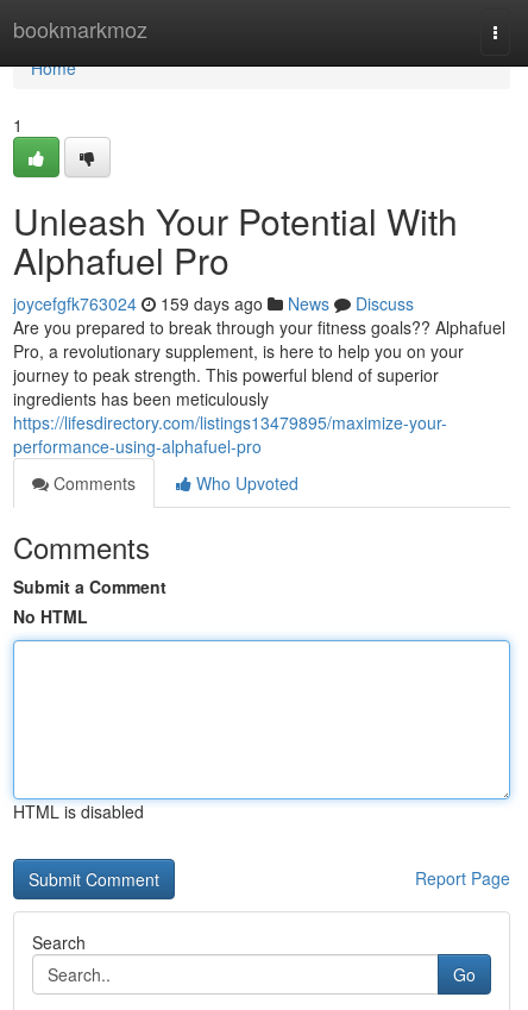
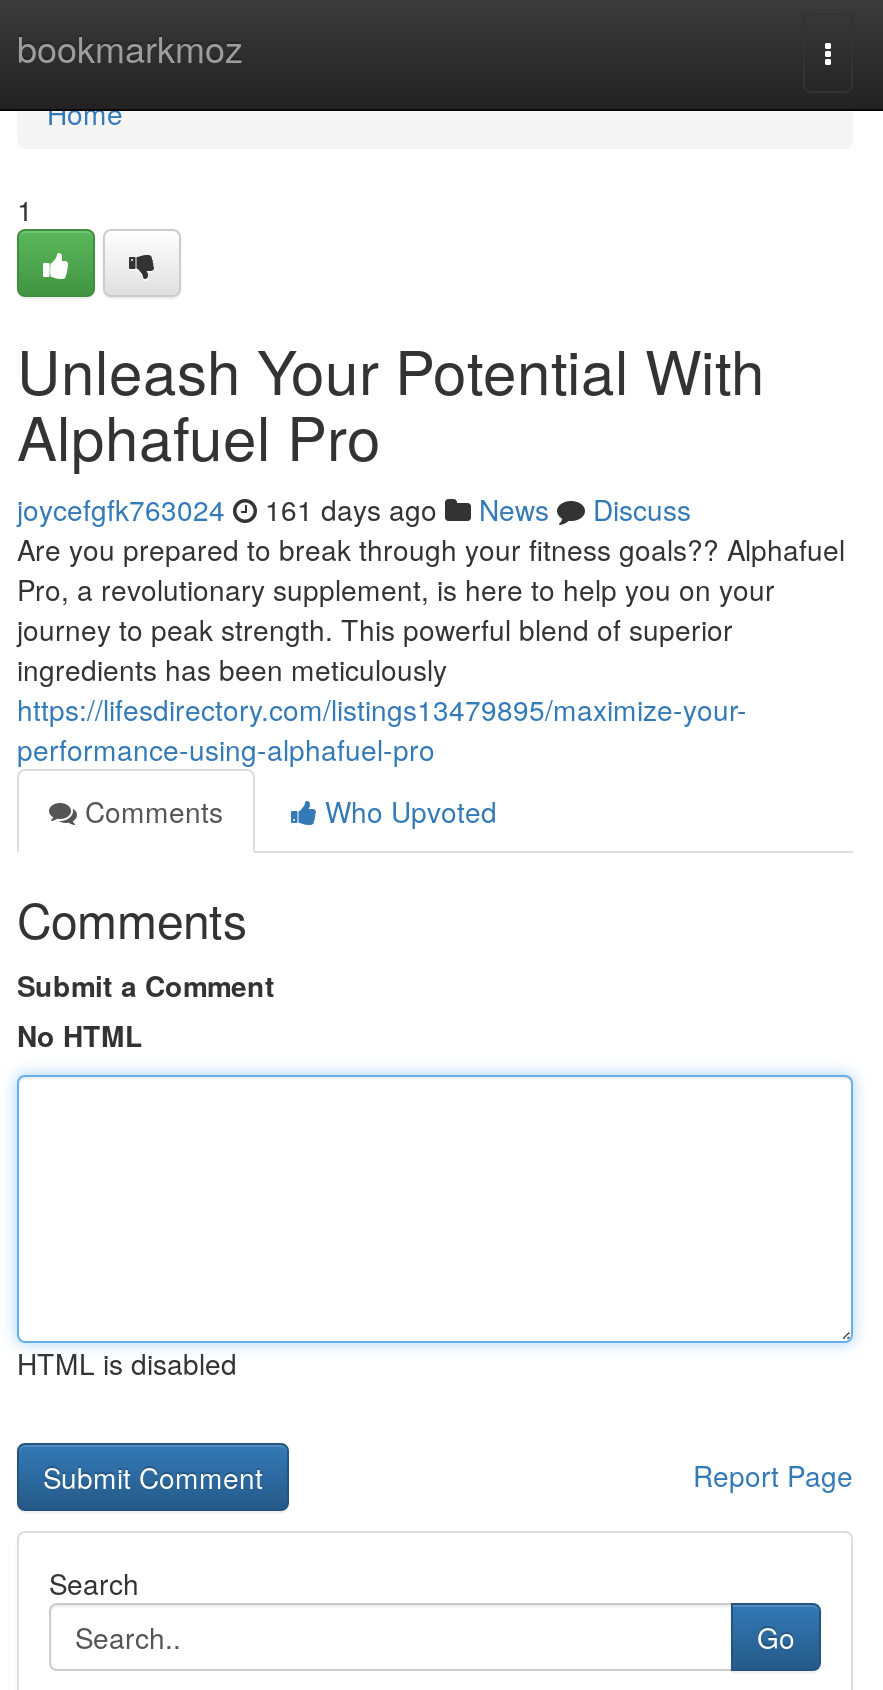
[13,291,414,315] joycefgfk763024 159 days ago News Discuss -> [17,489,691,529] joycefgfk763024 161 days ago News Discuss

